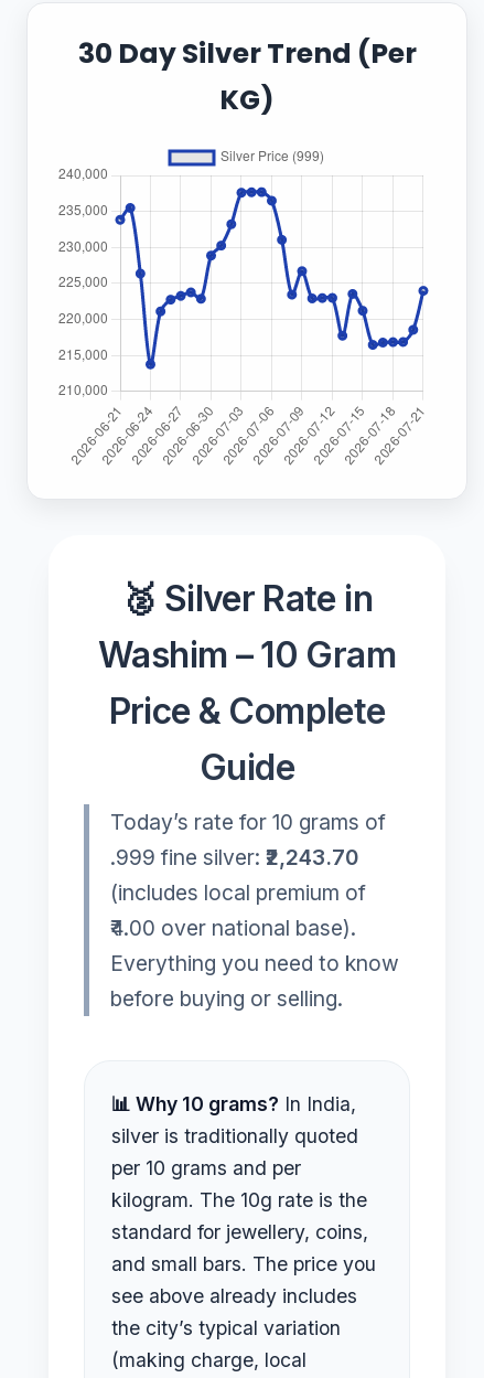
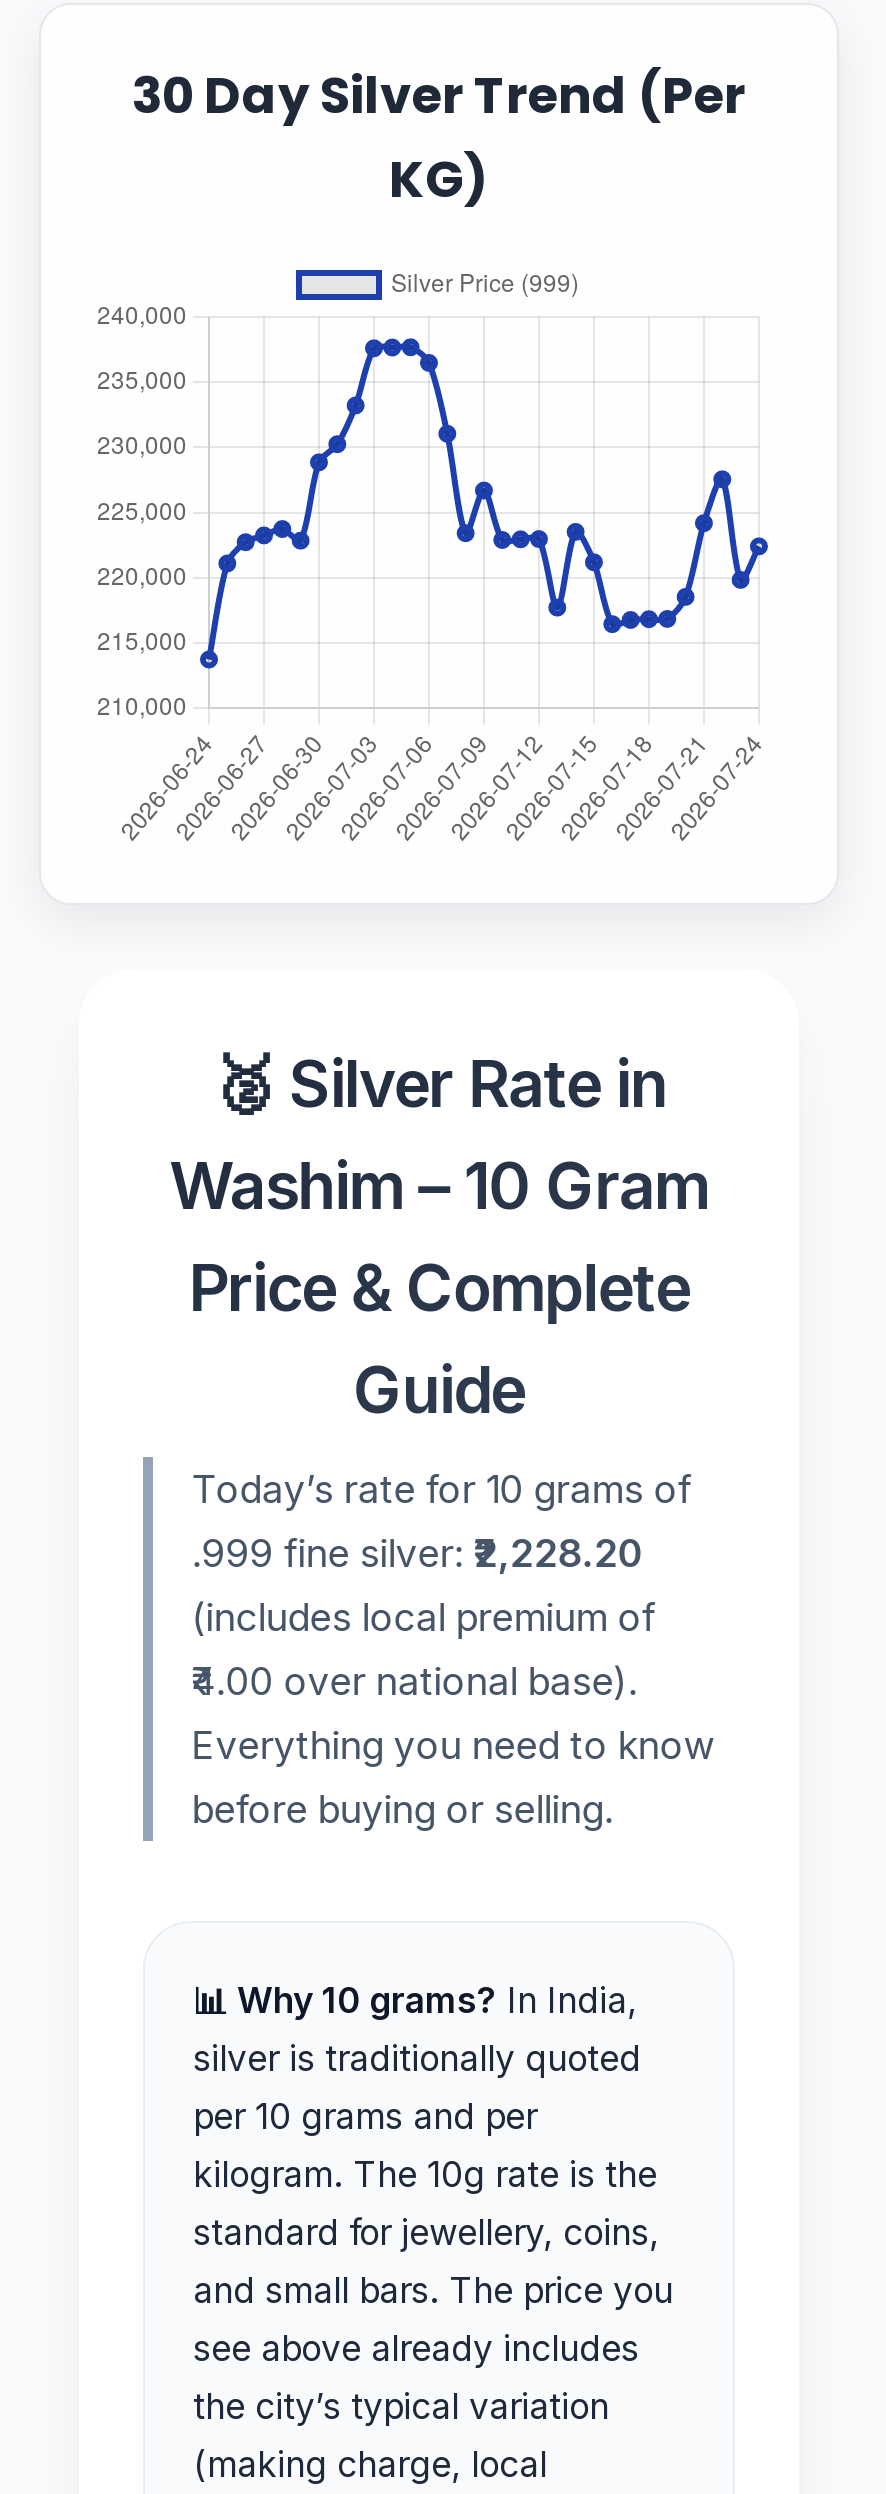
[114,185,430,371] [image] -> [197,335,771,671] [image]
[110,844,359,870] .999 fine silver: ₹2,243.70 -> [191,1529,641,1577] .999 fine silver: ₹2,228.20

